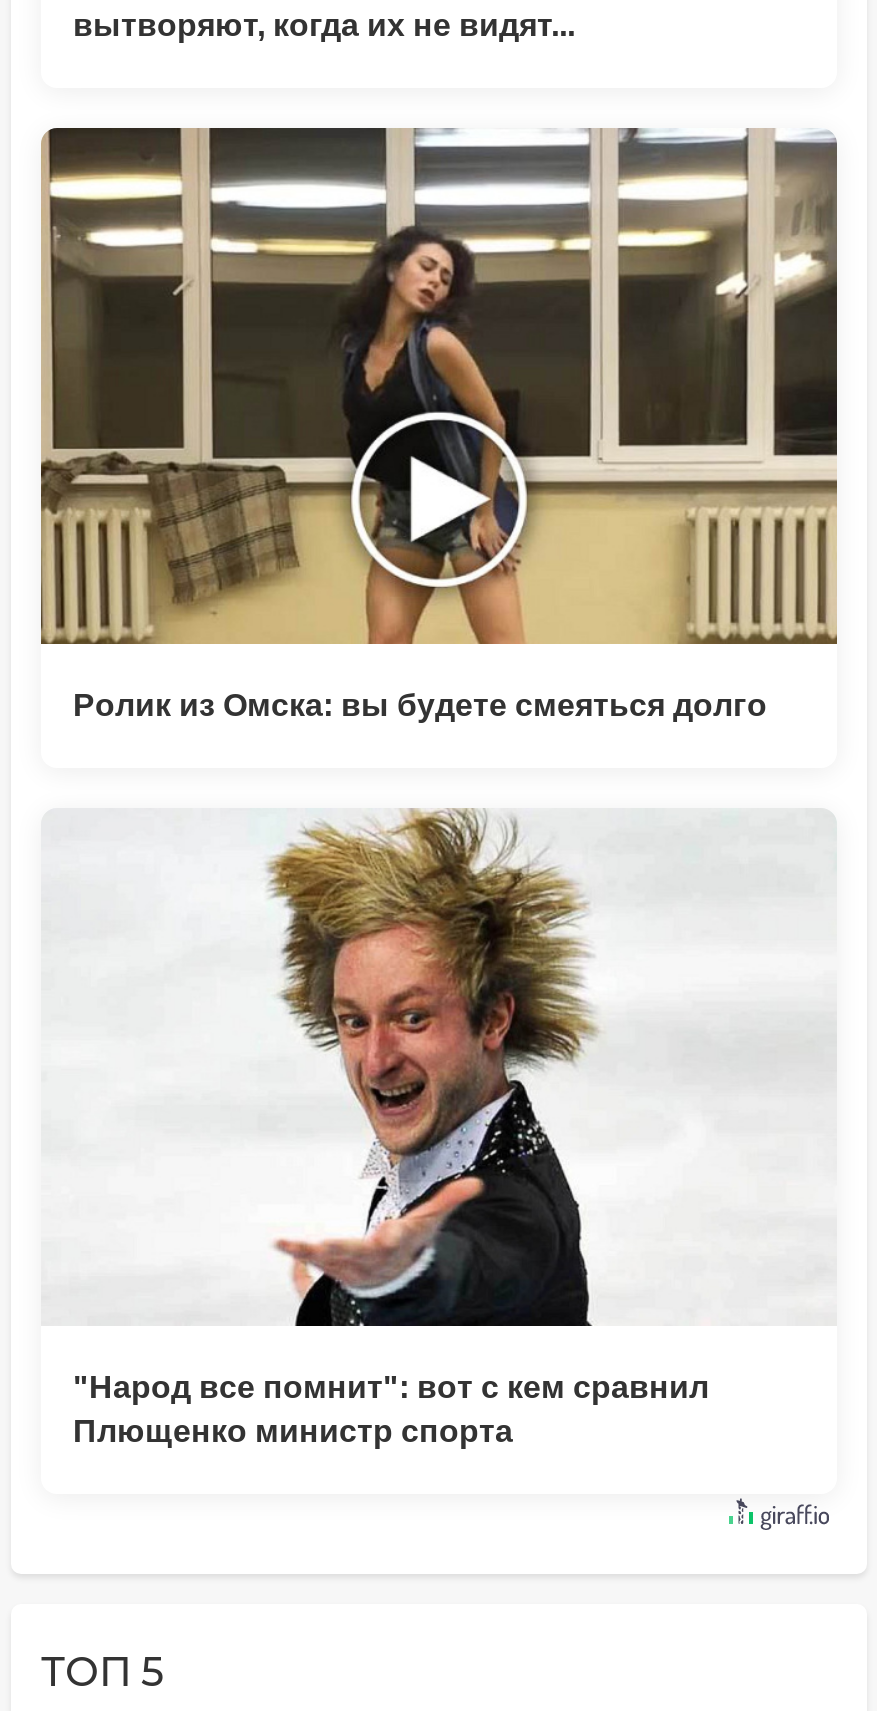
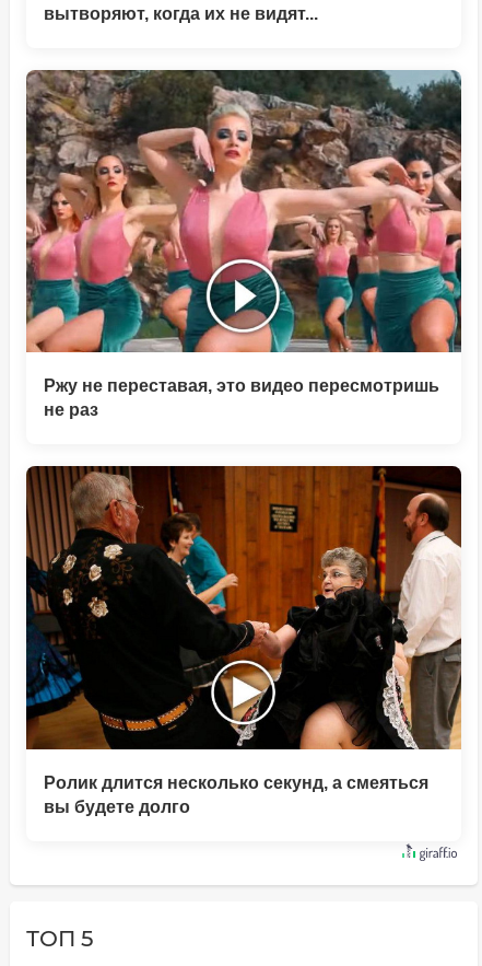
[39,128,839,723] [image] | Ролик из Омска: вы будете смеяться долго -> [26,69,462,420] [image] | Ржу не переставая, это видео пересмотришь | не раз
[41,808,837,1448] [image] | "Народ все помнит": вот с кем сравнил | Плющенко министр спорта -> [25,465,462,816] [image] | Ролик длится несколько секунд, а смеяться | вы будете долго

